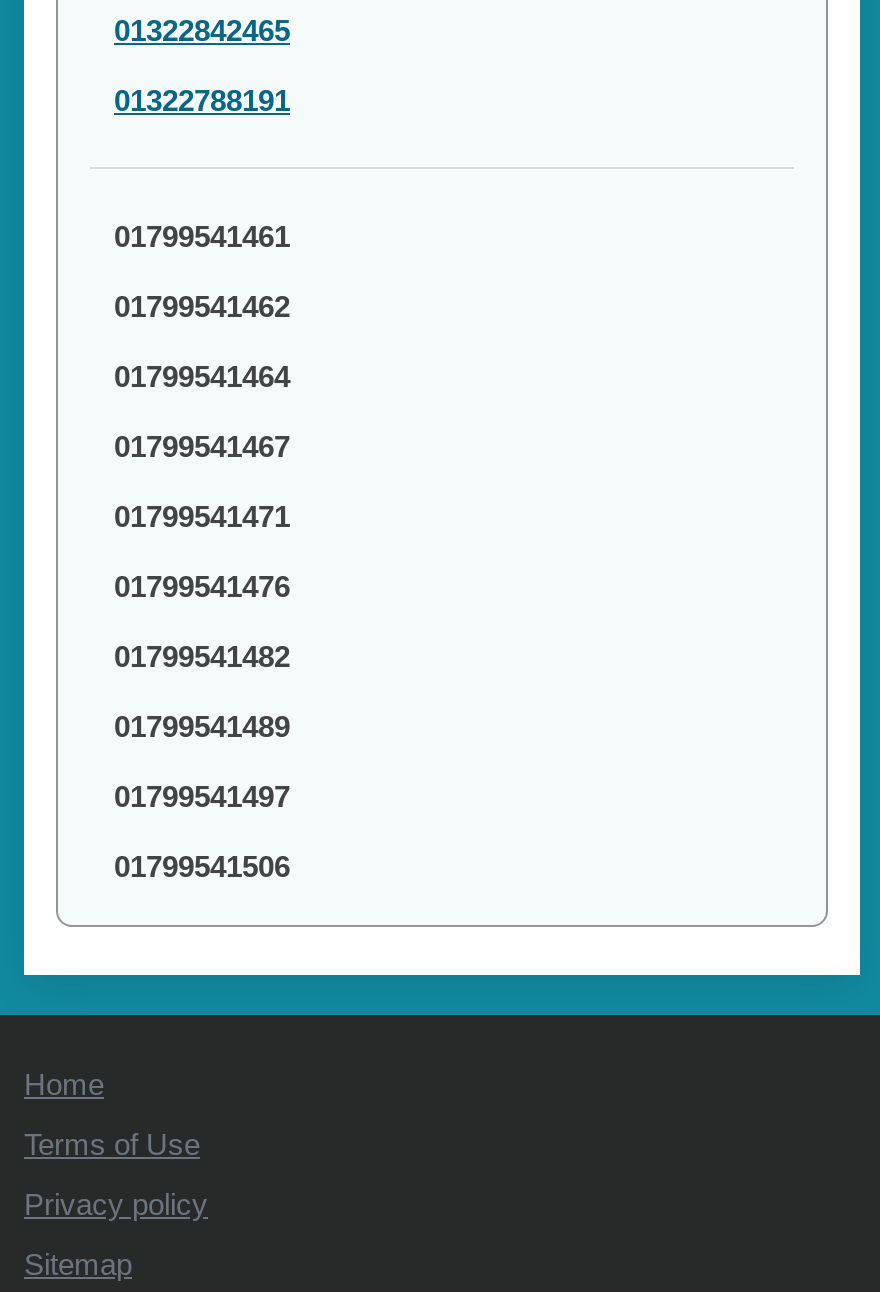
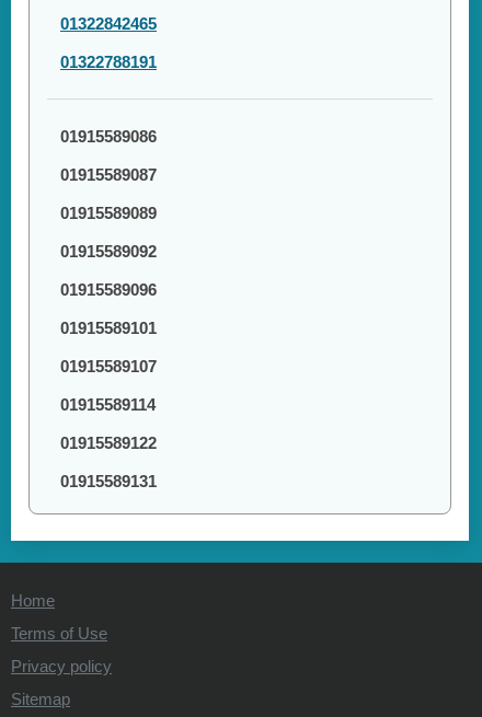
[114,218,290,252] 01799541461 -> [60,126,157,145] 01915589086
[114,288,290,322] 01799541462 -> [60,165,157,183] 01915589087
[114,358,290,392] 01799541464 -> [60,203,157,222] 01915589089
[114,428,290,462] 01799541467 -> [60,241,157,260] 01915589092
[114,498,290,532] 01799541471 -> [60,280,157,298] 01915589096
[114,568,290,602] 01799541476 -> [60,318,157,337] 01915589101
[114,638,290,672] 01799541482 -> [60,356,157,375] 01915589107
[114,708,290,742] 01799541489 -> [60,395,156,413] 01915589114
[114,778,290,812] 01799541497 -> [60,433,157,452] 01915589122
[114,848,290,882] 01799541506 -> [60,471,157,490] 01915589131

